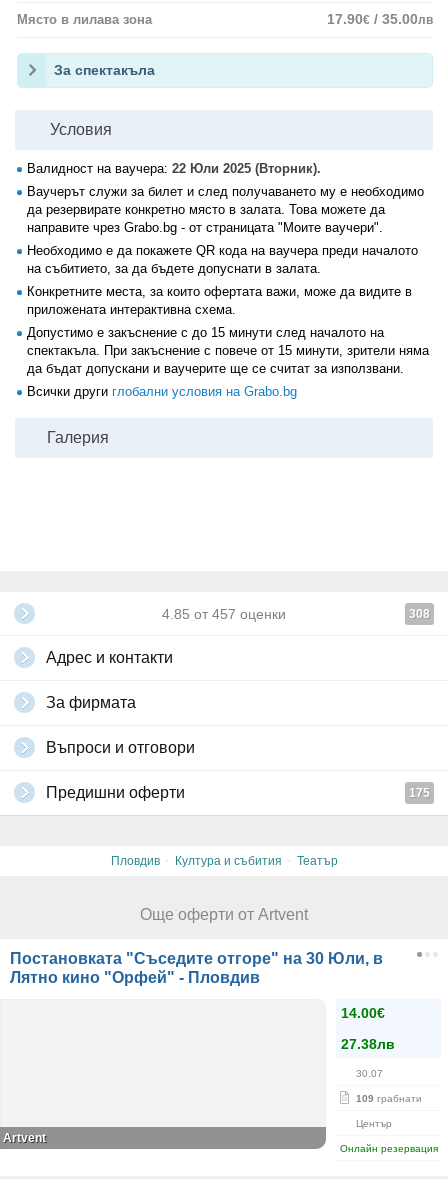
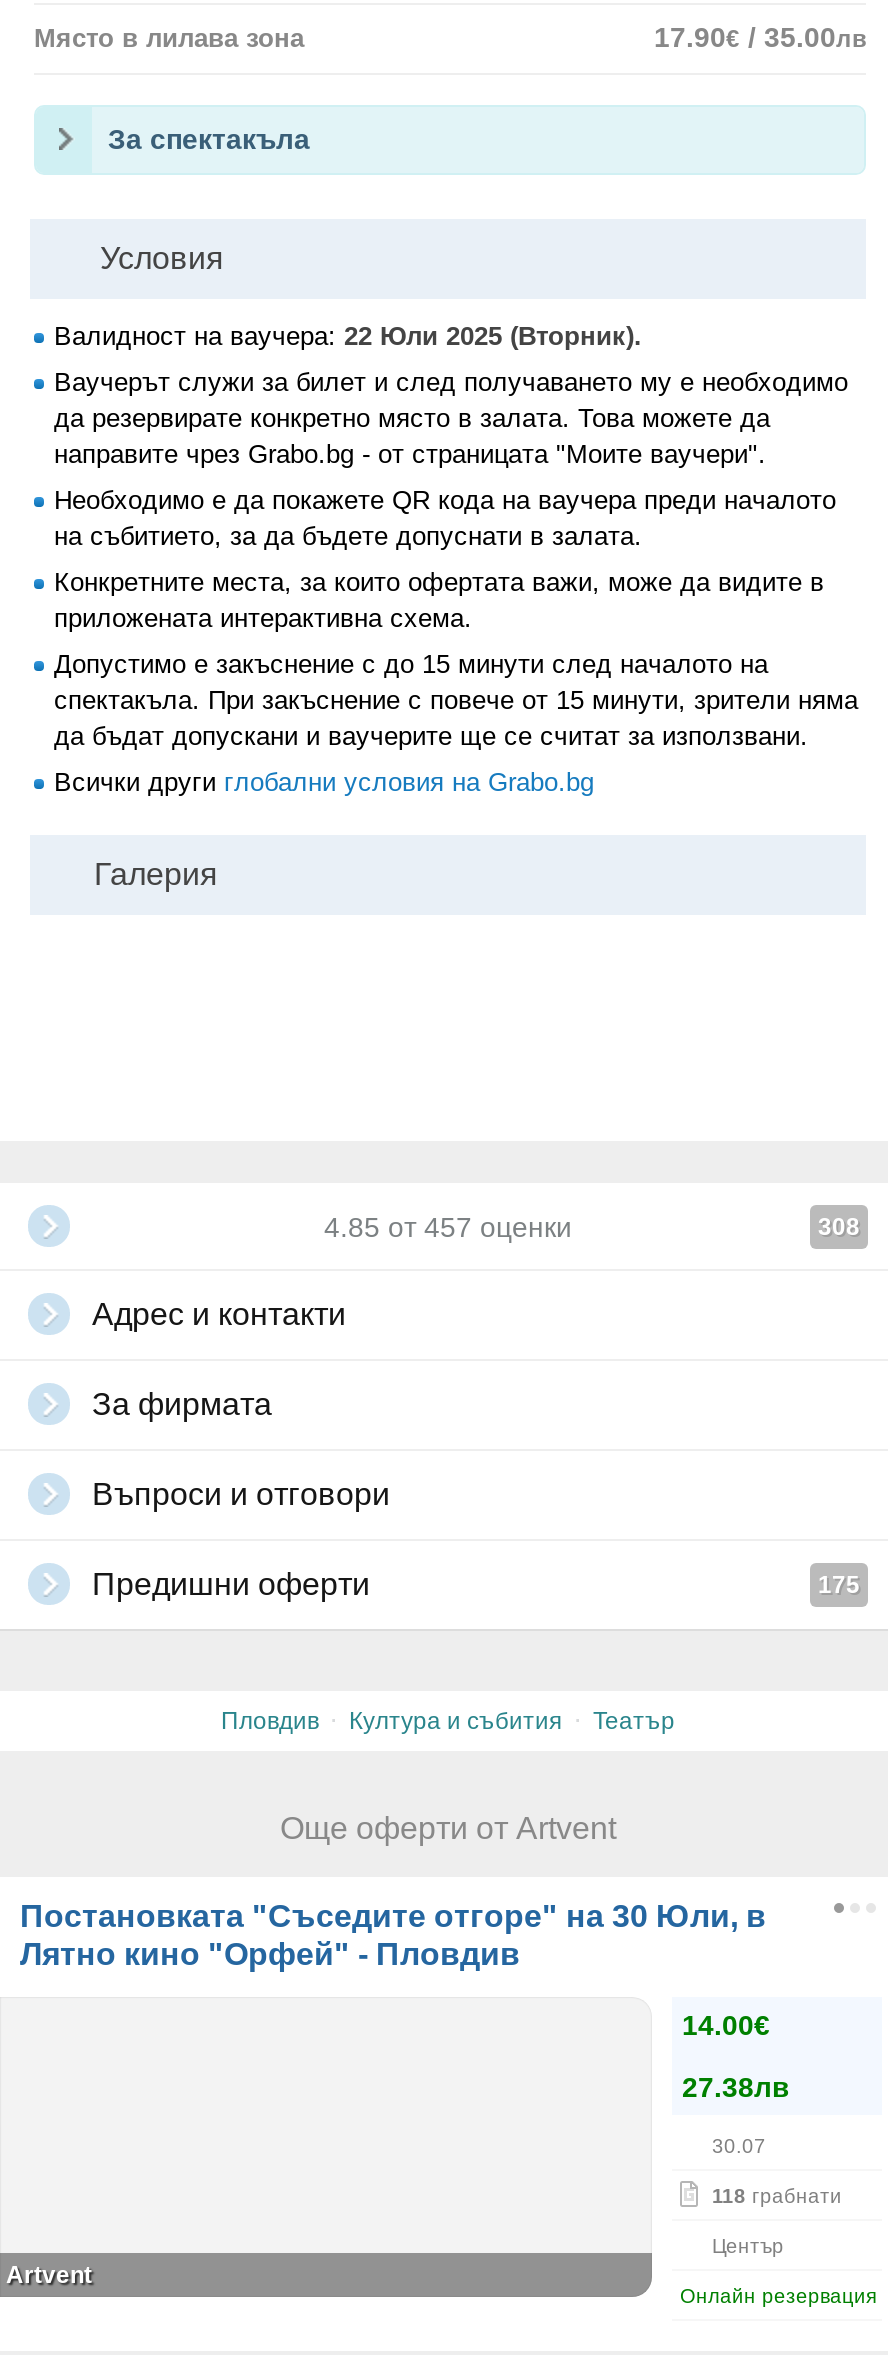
[356,1093,422,1104] 109 грабнати -> [712,2185,842,2207] 118 грабнати

